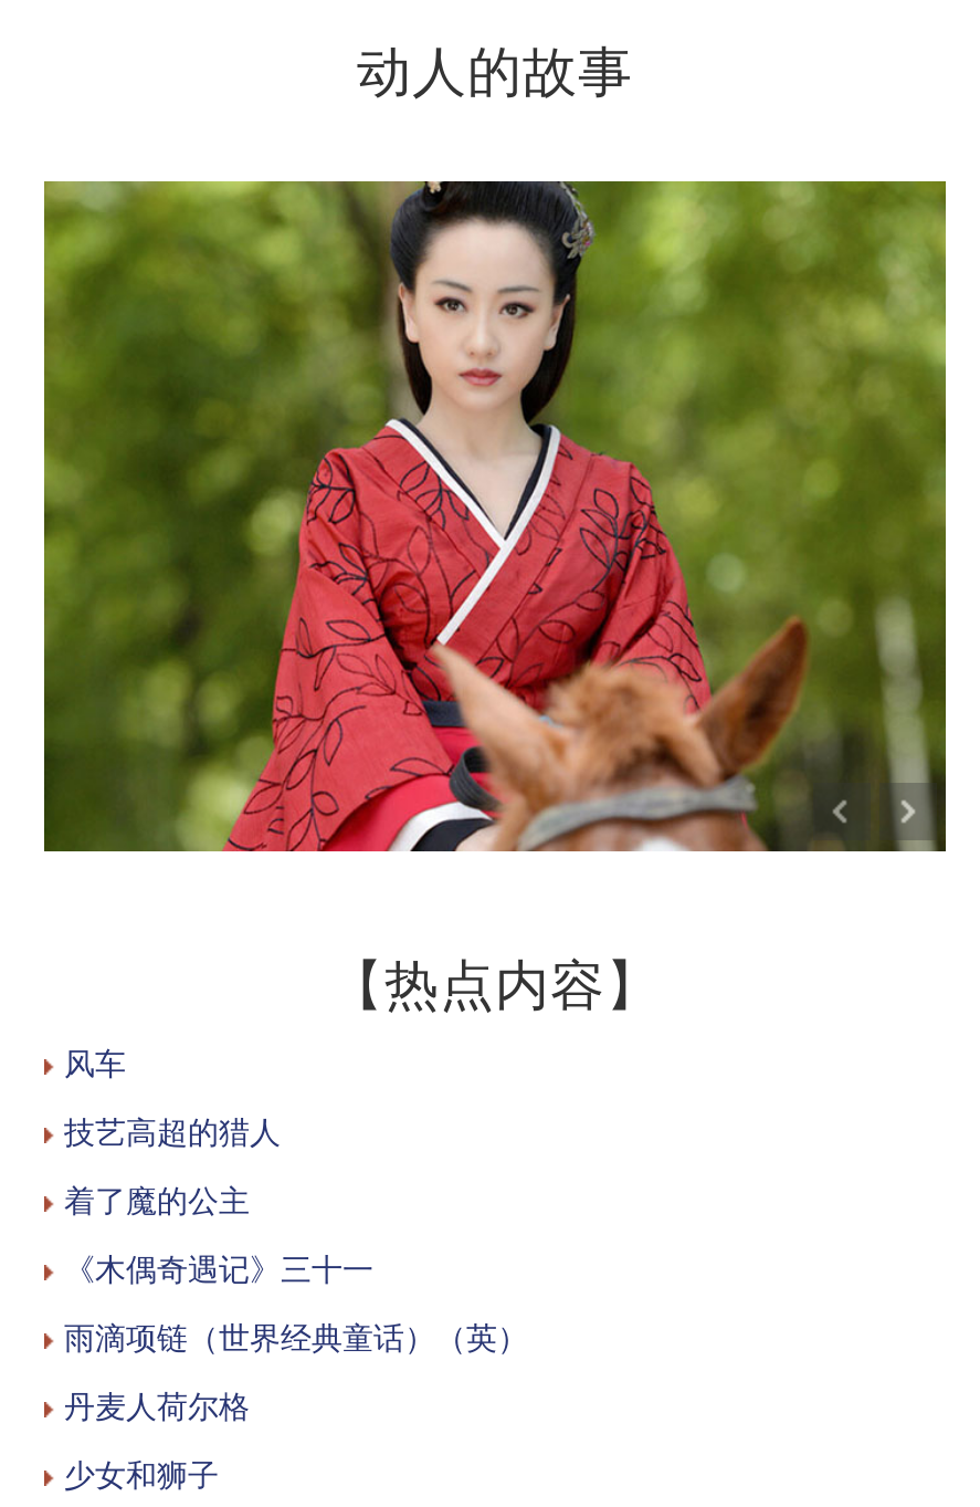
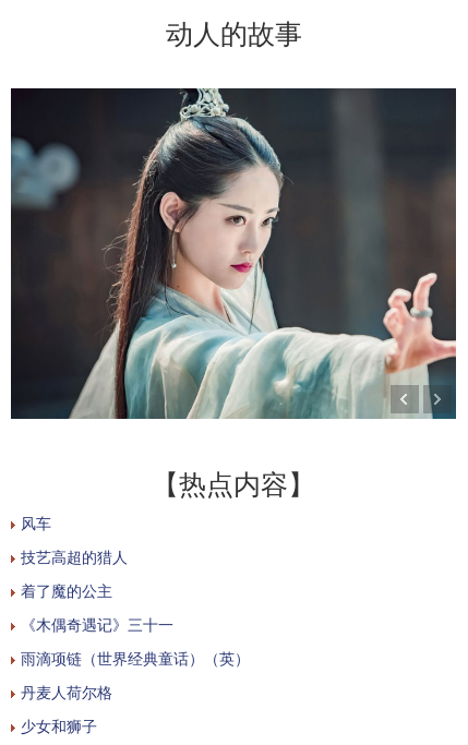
[42,179,948,854] [image] -> [10,87,457,420] [image]

